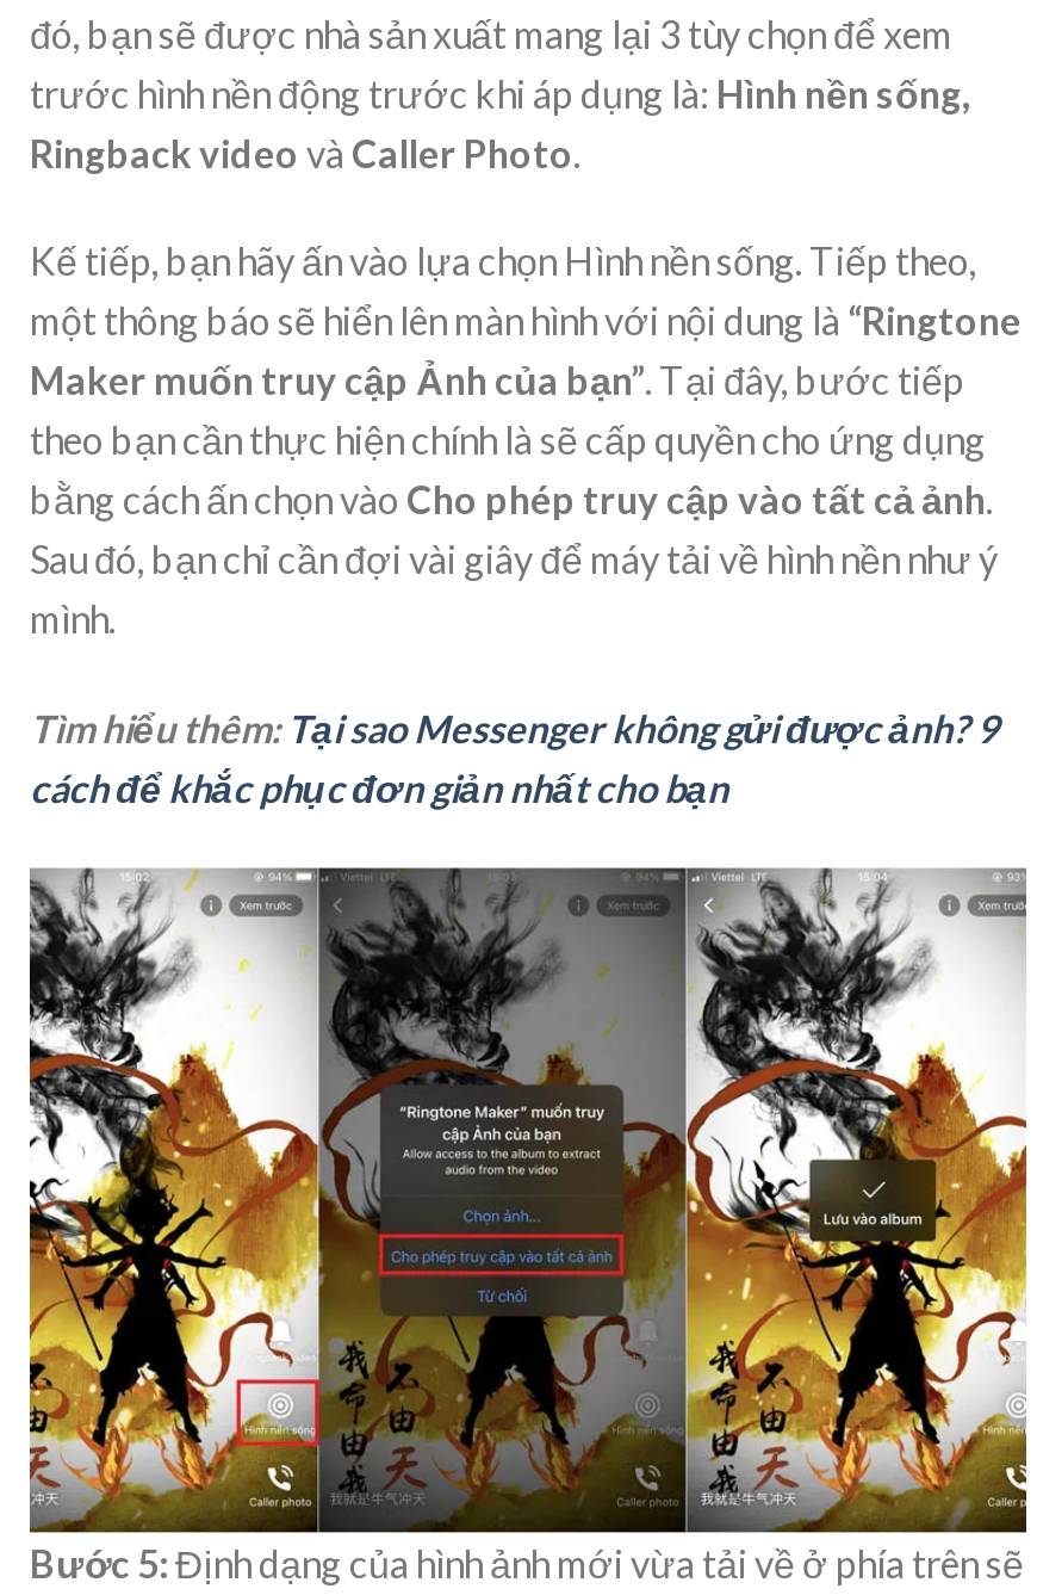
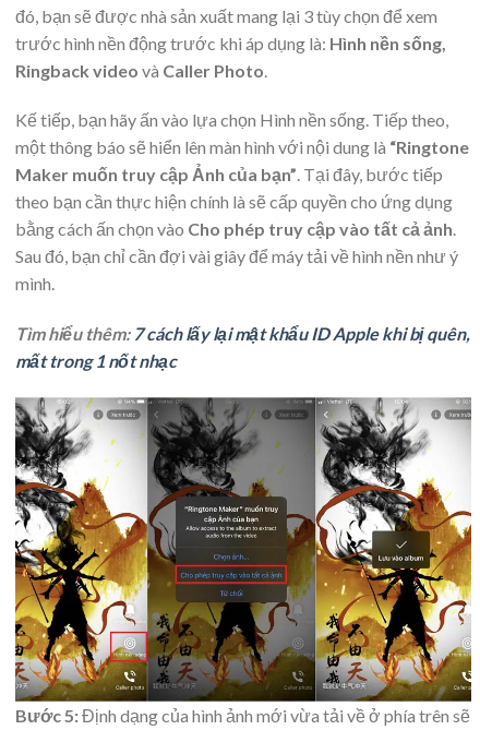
[30,705,998,810] Tìm hiểu thêm: Tại sao Messenger không gửi được ảnh? 9 | cách để khắc phục đơn giản nhất cho bạn -> [15,323,470,371] Tìm hiểu thêm: 7 cách lấy lại mật khẩu ID Apple khi bị quên, | mất trong 1 nốt nhạc

